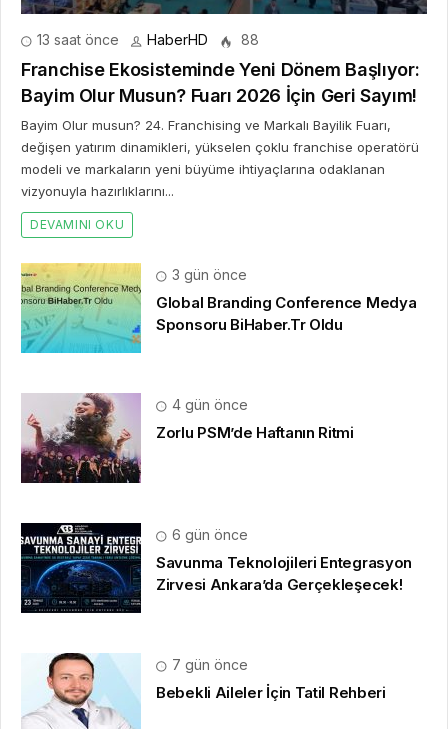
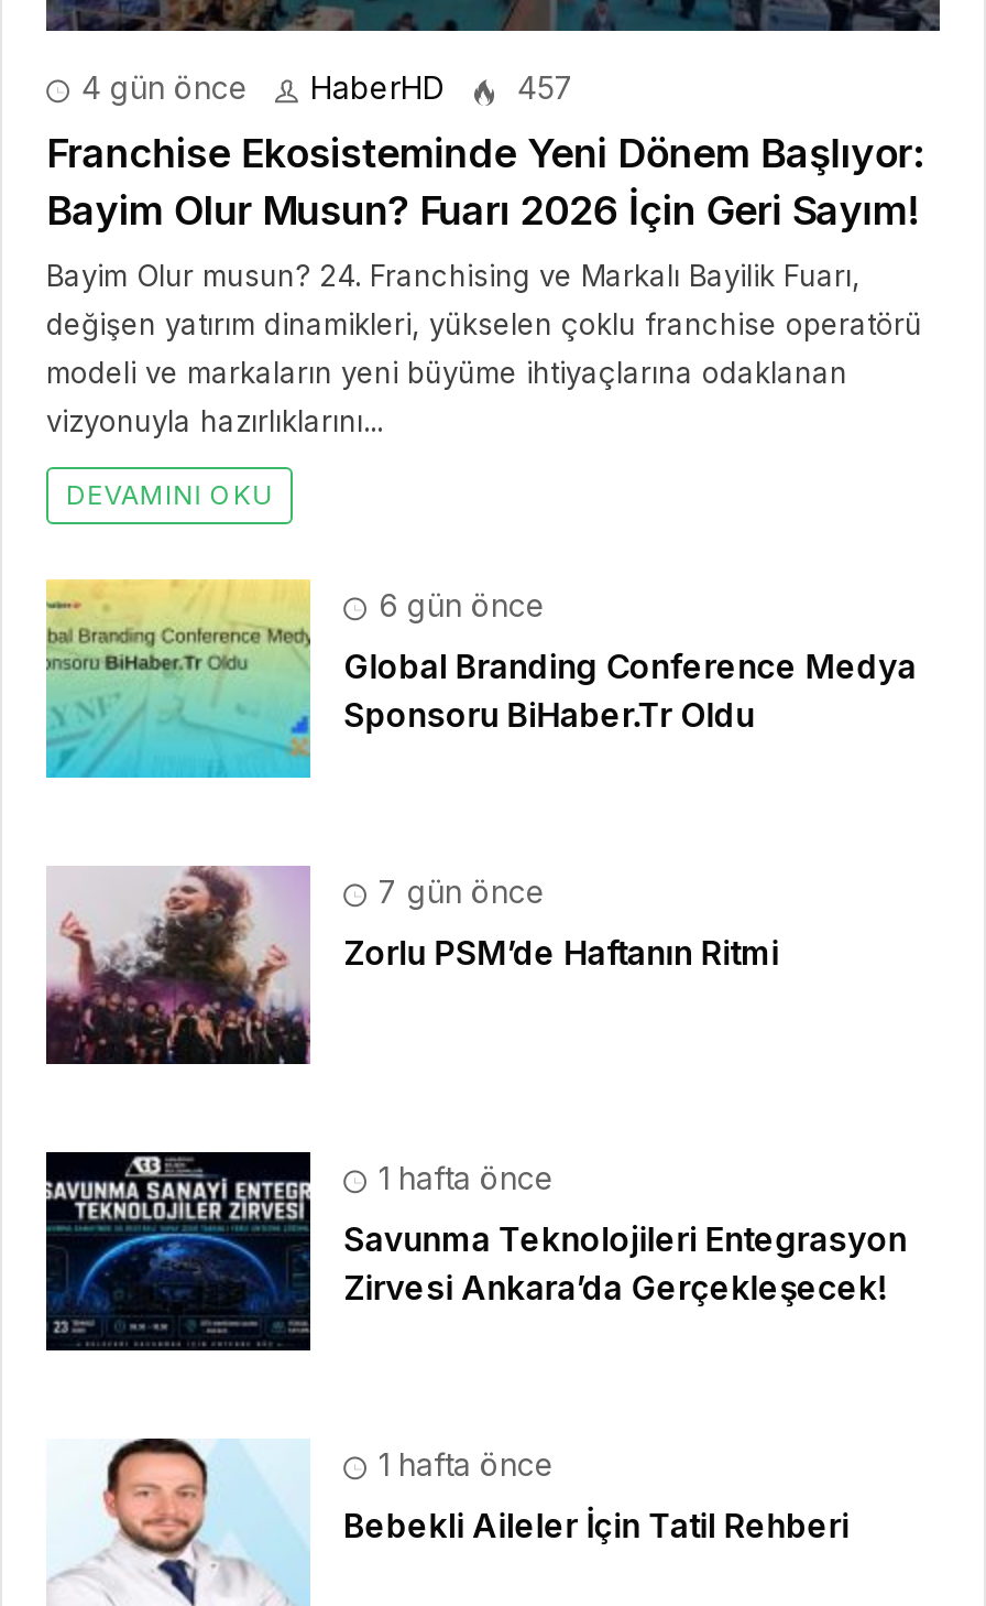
[33,31,119,48] 13 saat önce -> [73,69,249,107] 4 gün önce
[237,31,259,48] 88 -> [508,69,574,107] 457
[168,266,247,283] 3 gün önce -> [370,587,546,625] 6 gün önce
[168,396,248,413] 4 gün önce -> [370,873,546,911] 7 gün önce
[168,526,248,543] 6 gün önce -> [370,1160,555,1197] 1 hafta önce
[168,656,248,673] 7 gün önce -> [370,1446,555,1484] 1 hafta önce

